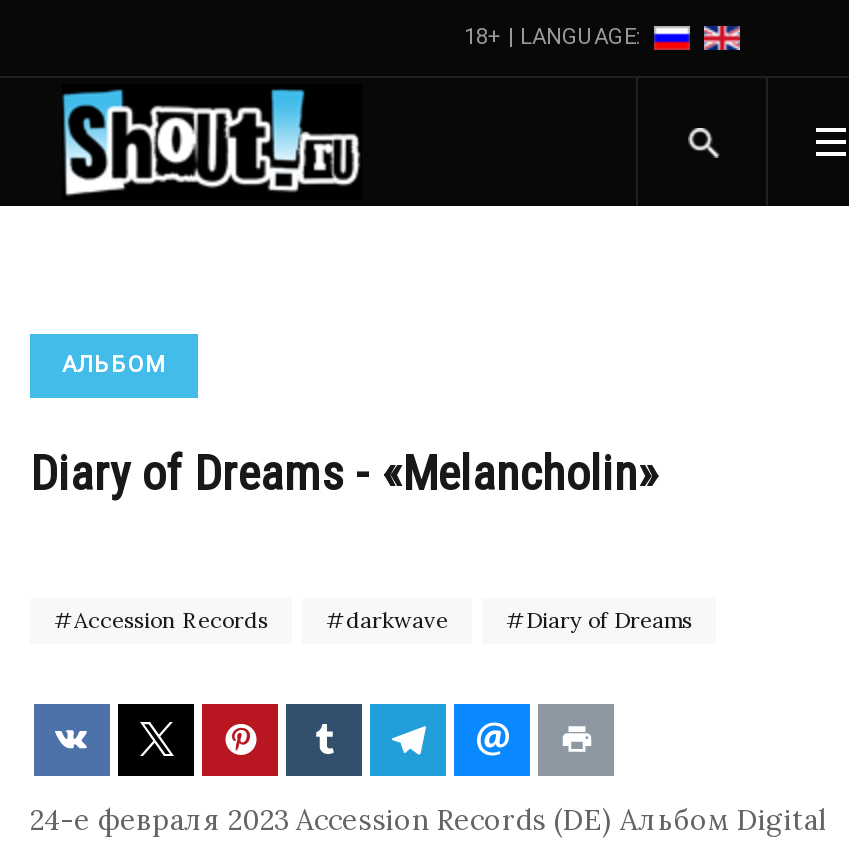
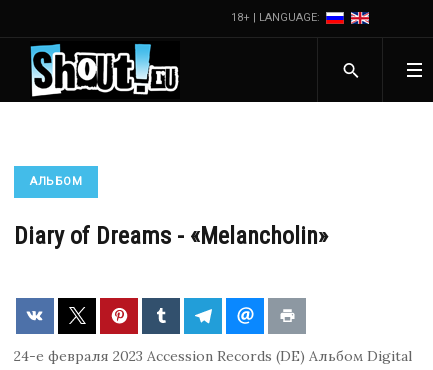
[68,606,692,634] Accession Records | darkwave | Diary of Dreams -> none

